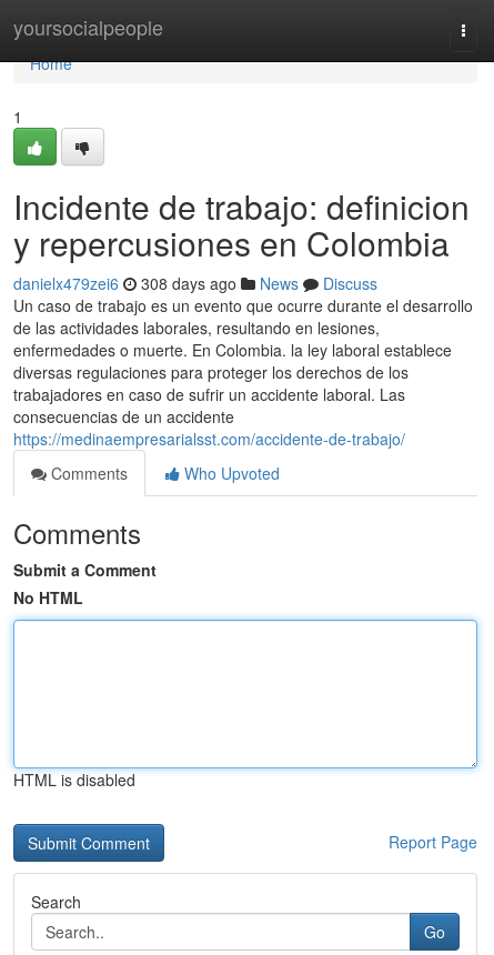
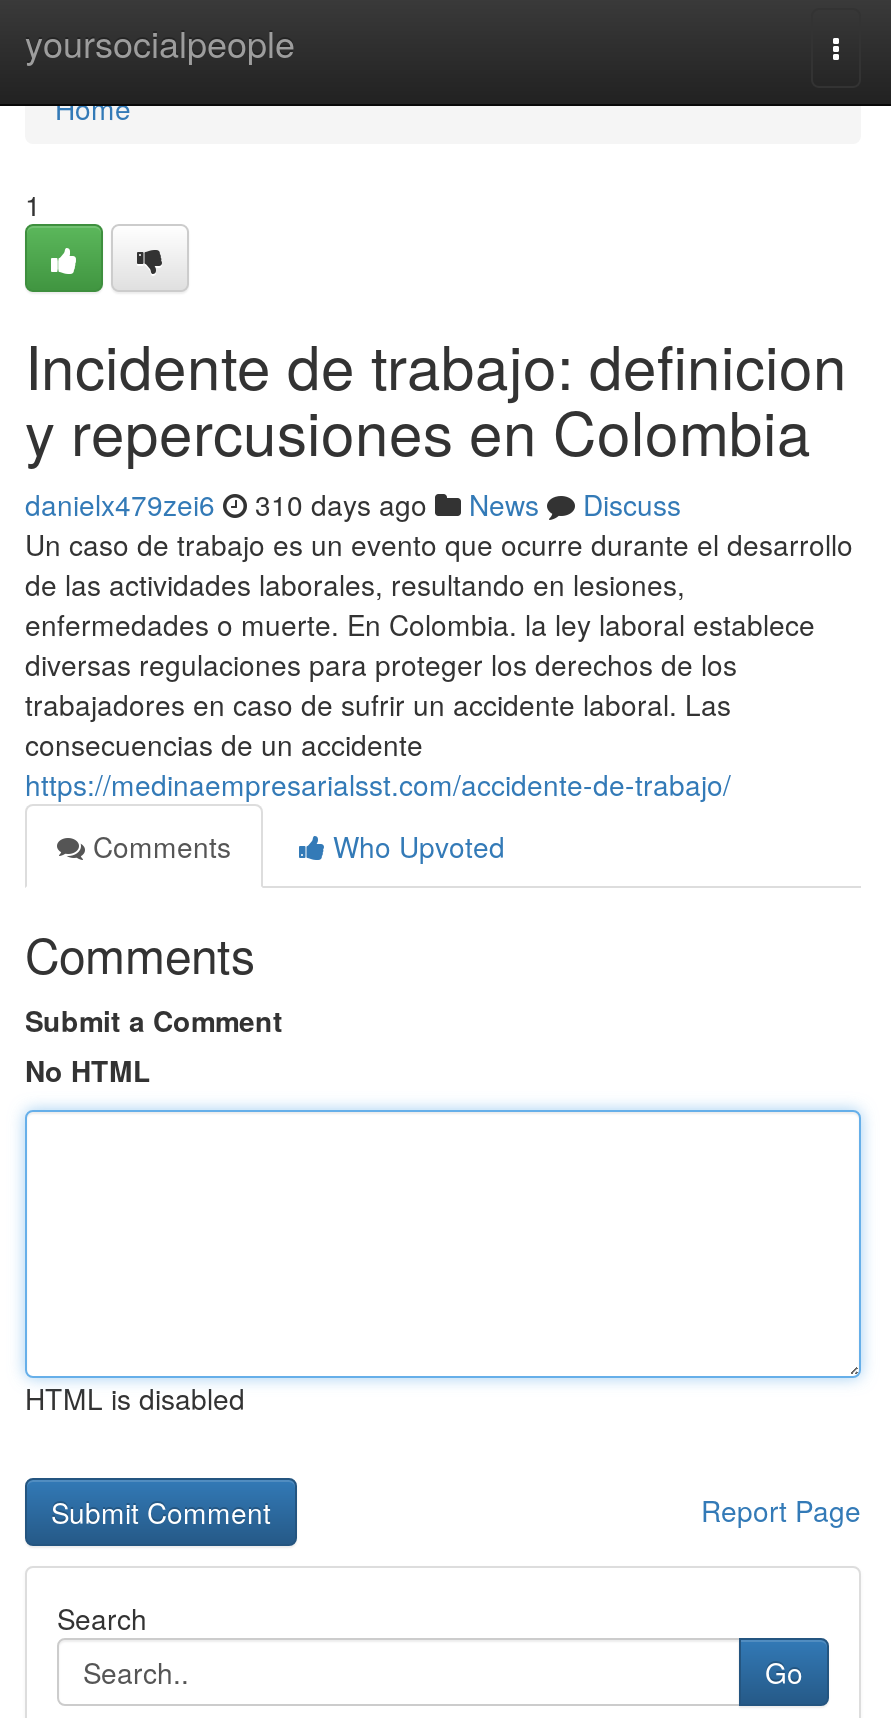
[13,272,377,294] danielx479zei6 308 days ago News Discuss -> [25,484,681,524] danielx479zei6 310 days ago News Discuss

